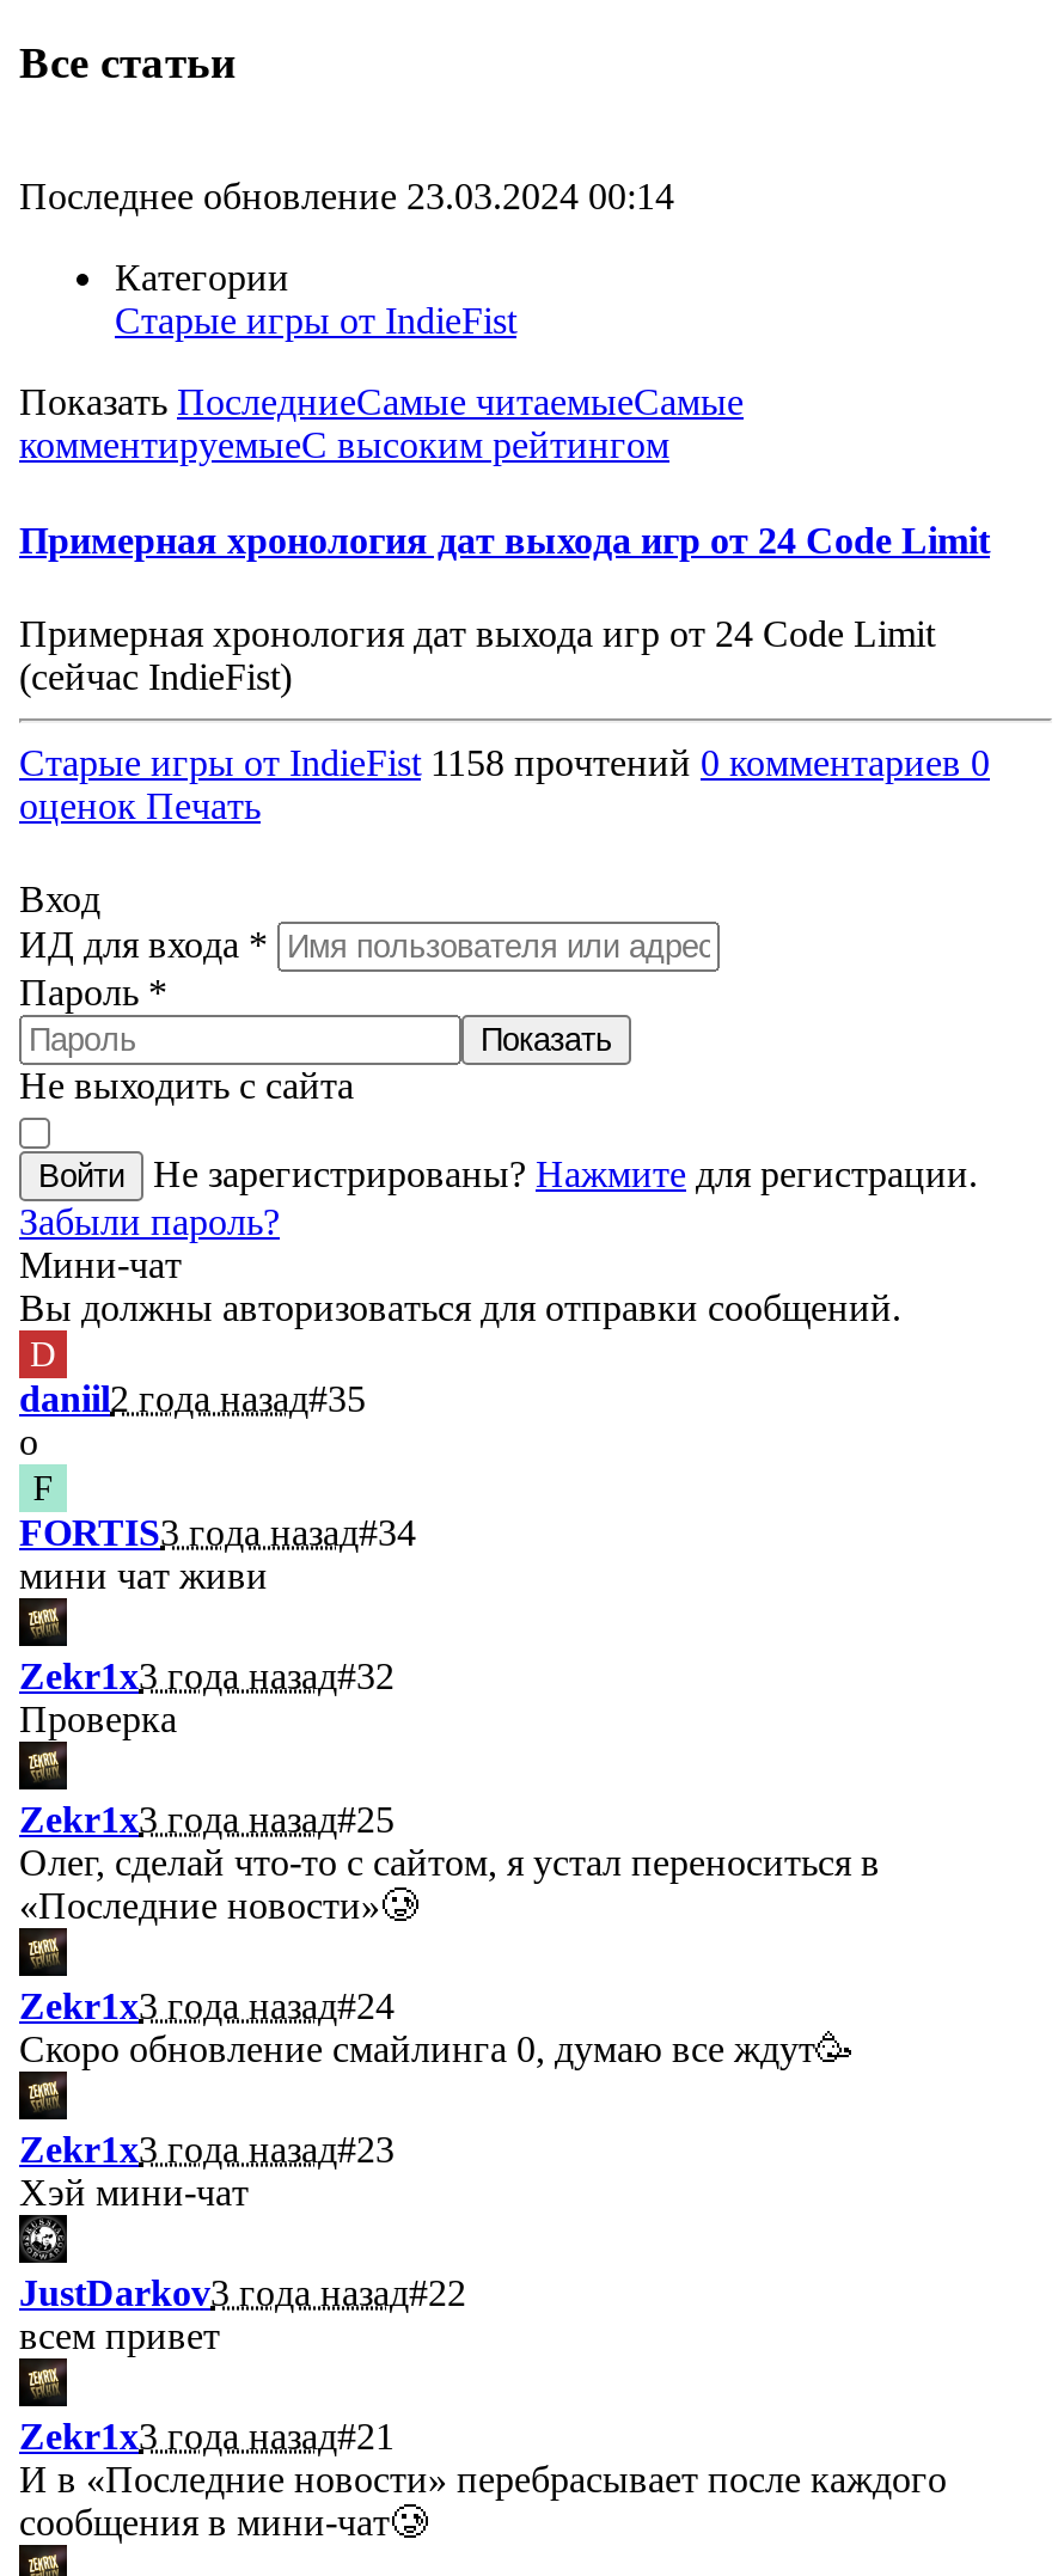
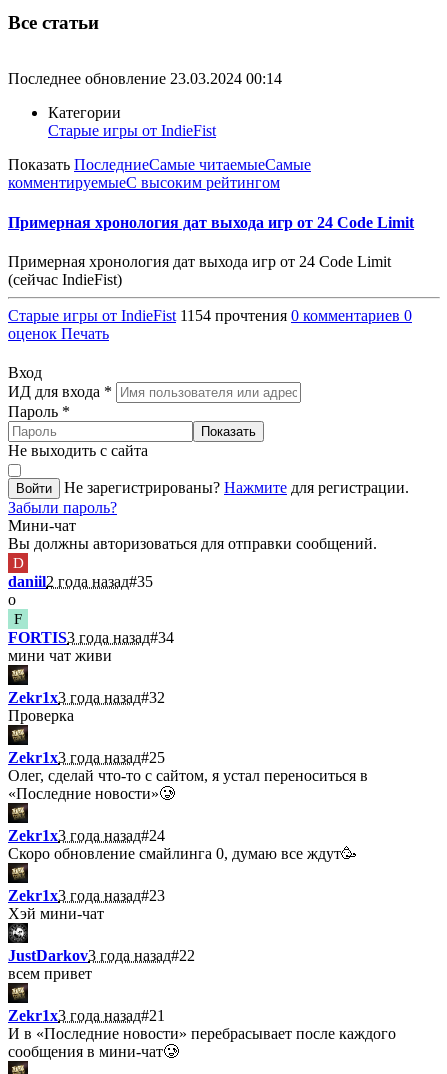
[19,742,990,783] Старые игры от IndieFist 1158 прочтений 0 комментариев 0 -> [8,307,412,324] Старые игры от IndieFist 1154 прочтения 0 комментариев 0

